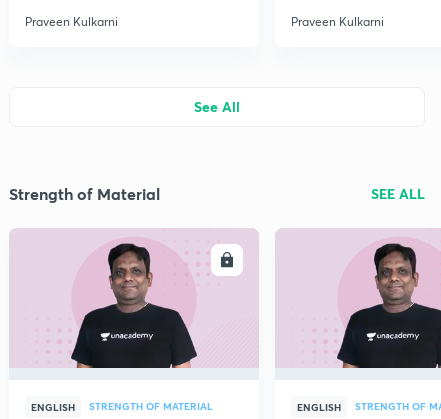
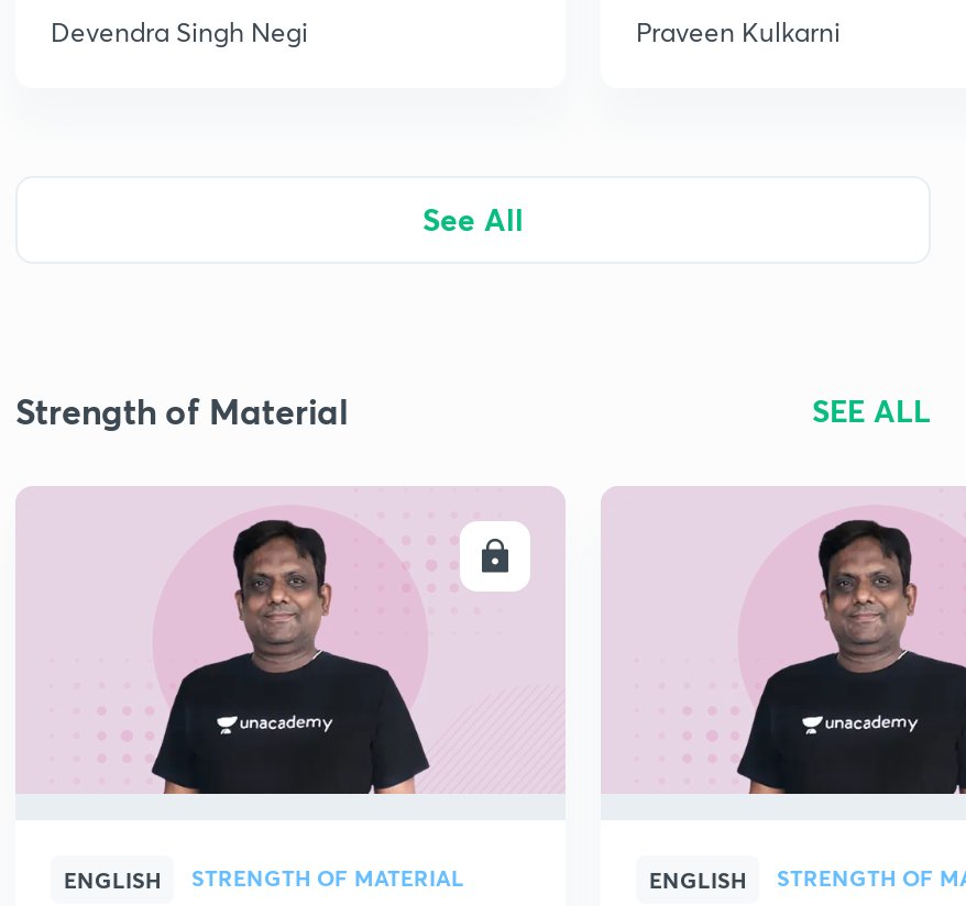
[25,14,118,29] Praveen Kulkarni -> [51,15,308,48] Devendra Singh Negi

